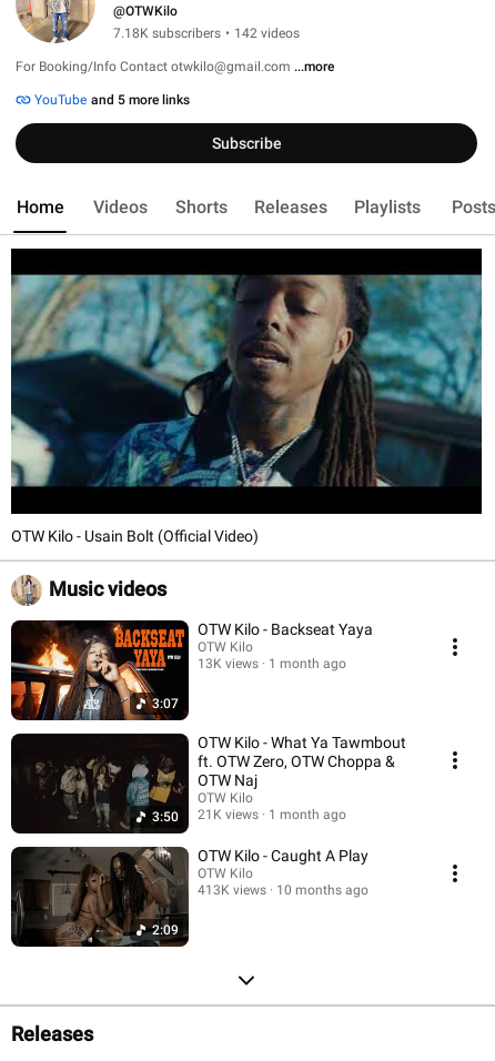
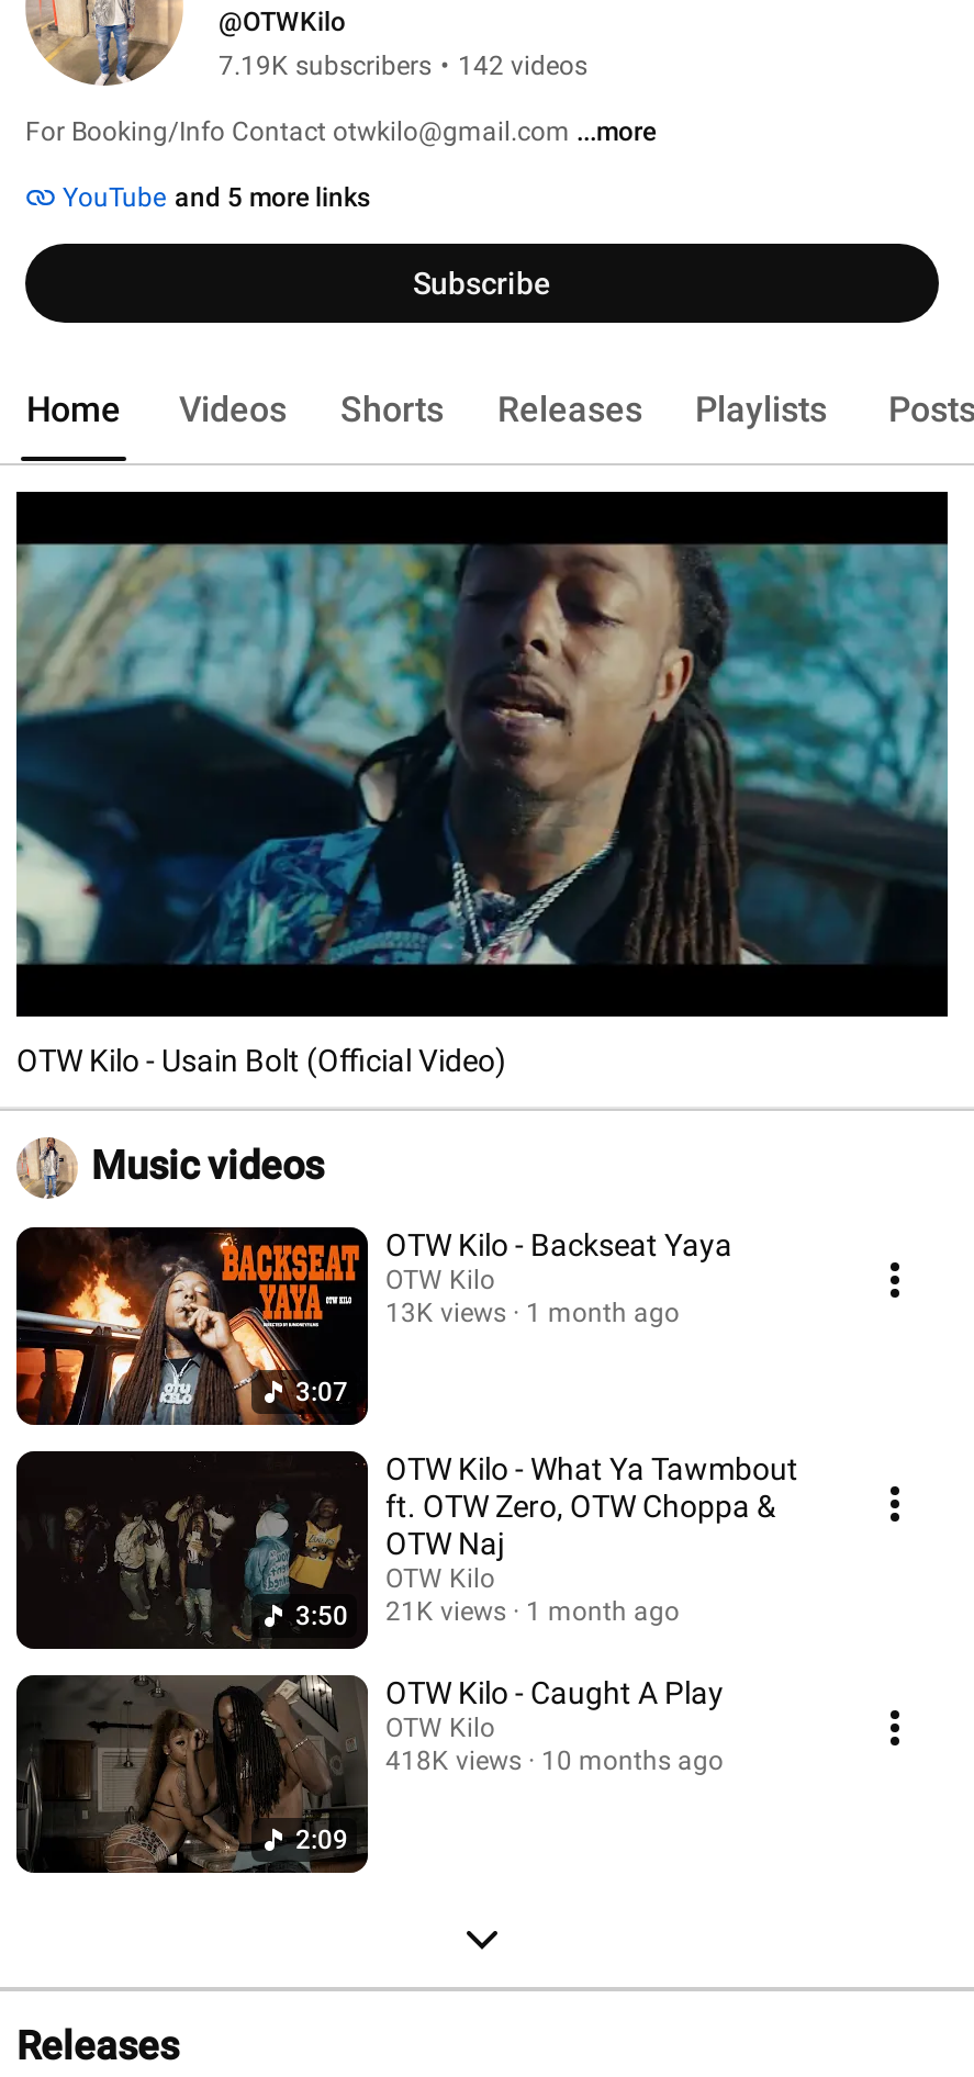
[113,26,300,41] 7.18K subscribers • 142 videos -> [219,50,587,81] 7.19K subscribers • 142 videos
[198,882,368,897] 413K views 10 months ago -> [385,1744,724,1775] 418K views 10 months ago

